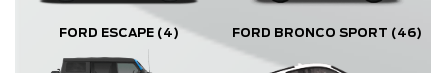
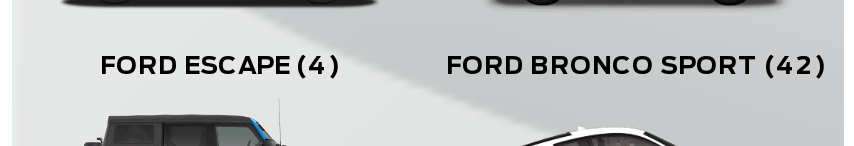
[232,27,422,39] FORD BRONCO SPORT (46) -> [446,54,826,78] FORD BRONCO SPORT (42)

